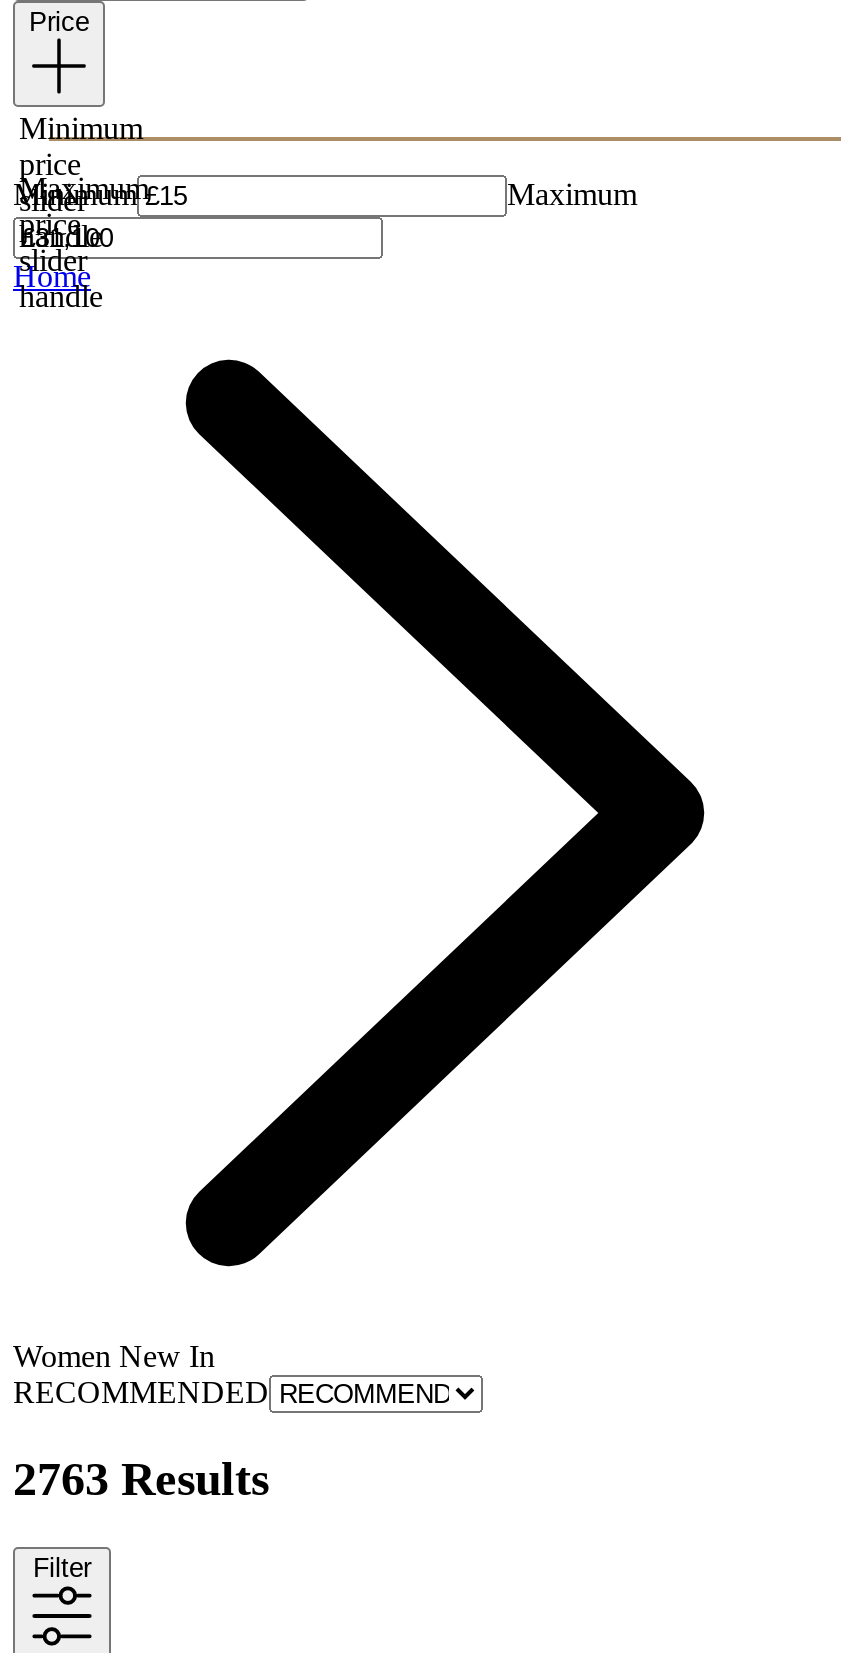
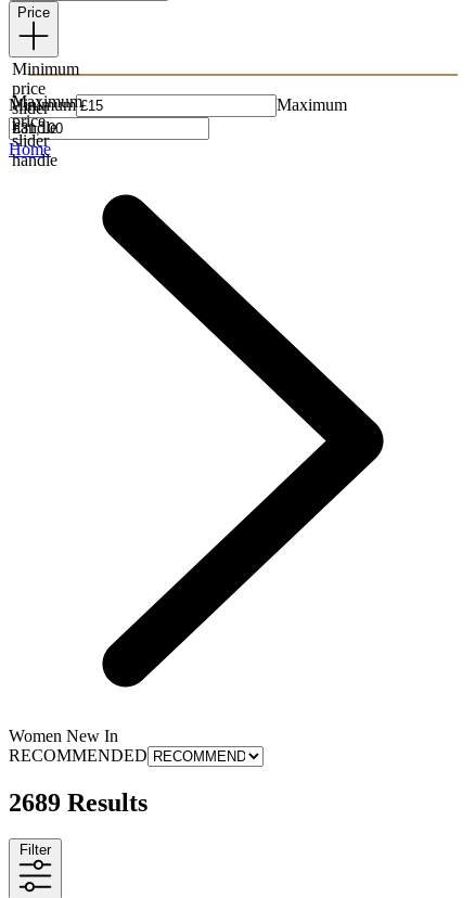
[13,1453,269,1505] 2763 Results -> [9,788,147,816] 2689 Results

